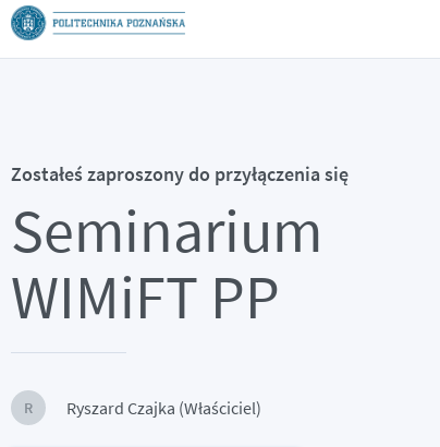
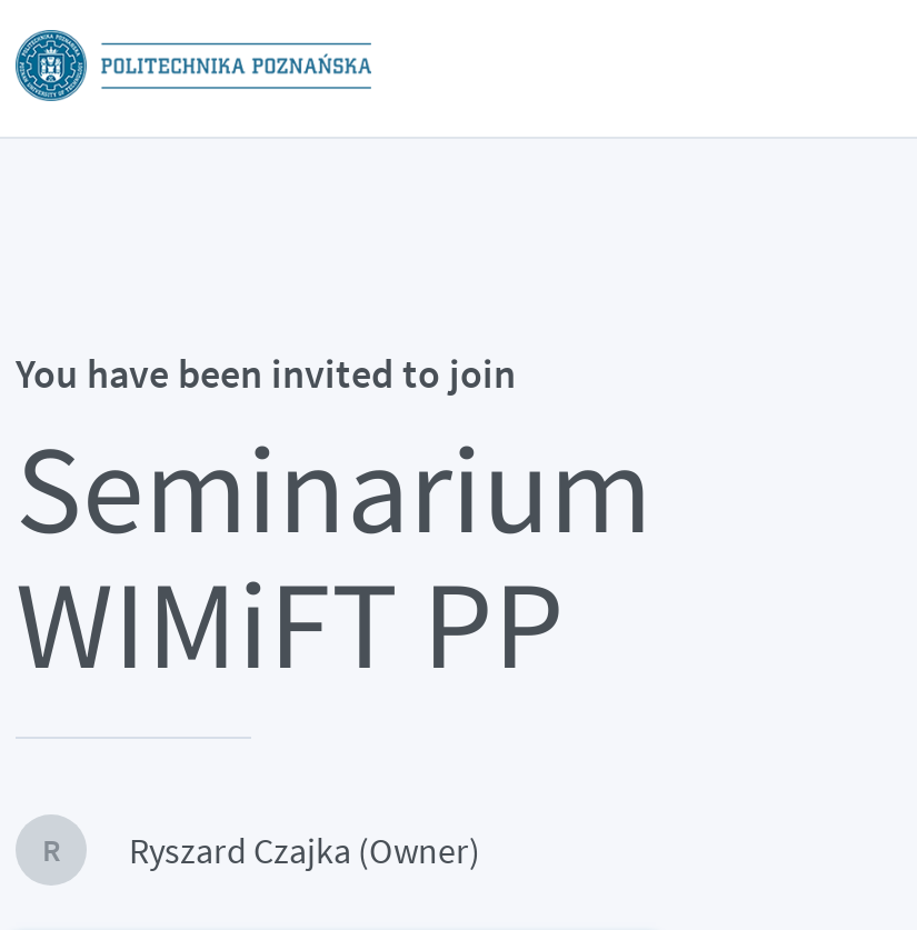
[11,161,349,186] Zostałeś zaproszony do przyłączenia się -> [16,348,516,399] You have been invited to join
[66,397,261,419] Ryszard Czajka (Właściciel) -> [129,828,480,872] Ryszard Czajka (Owner)

